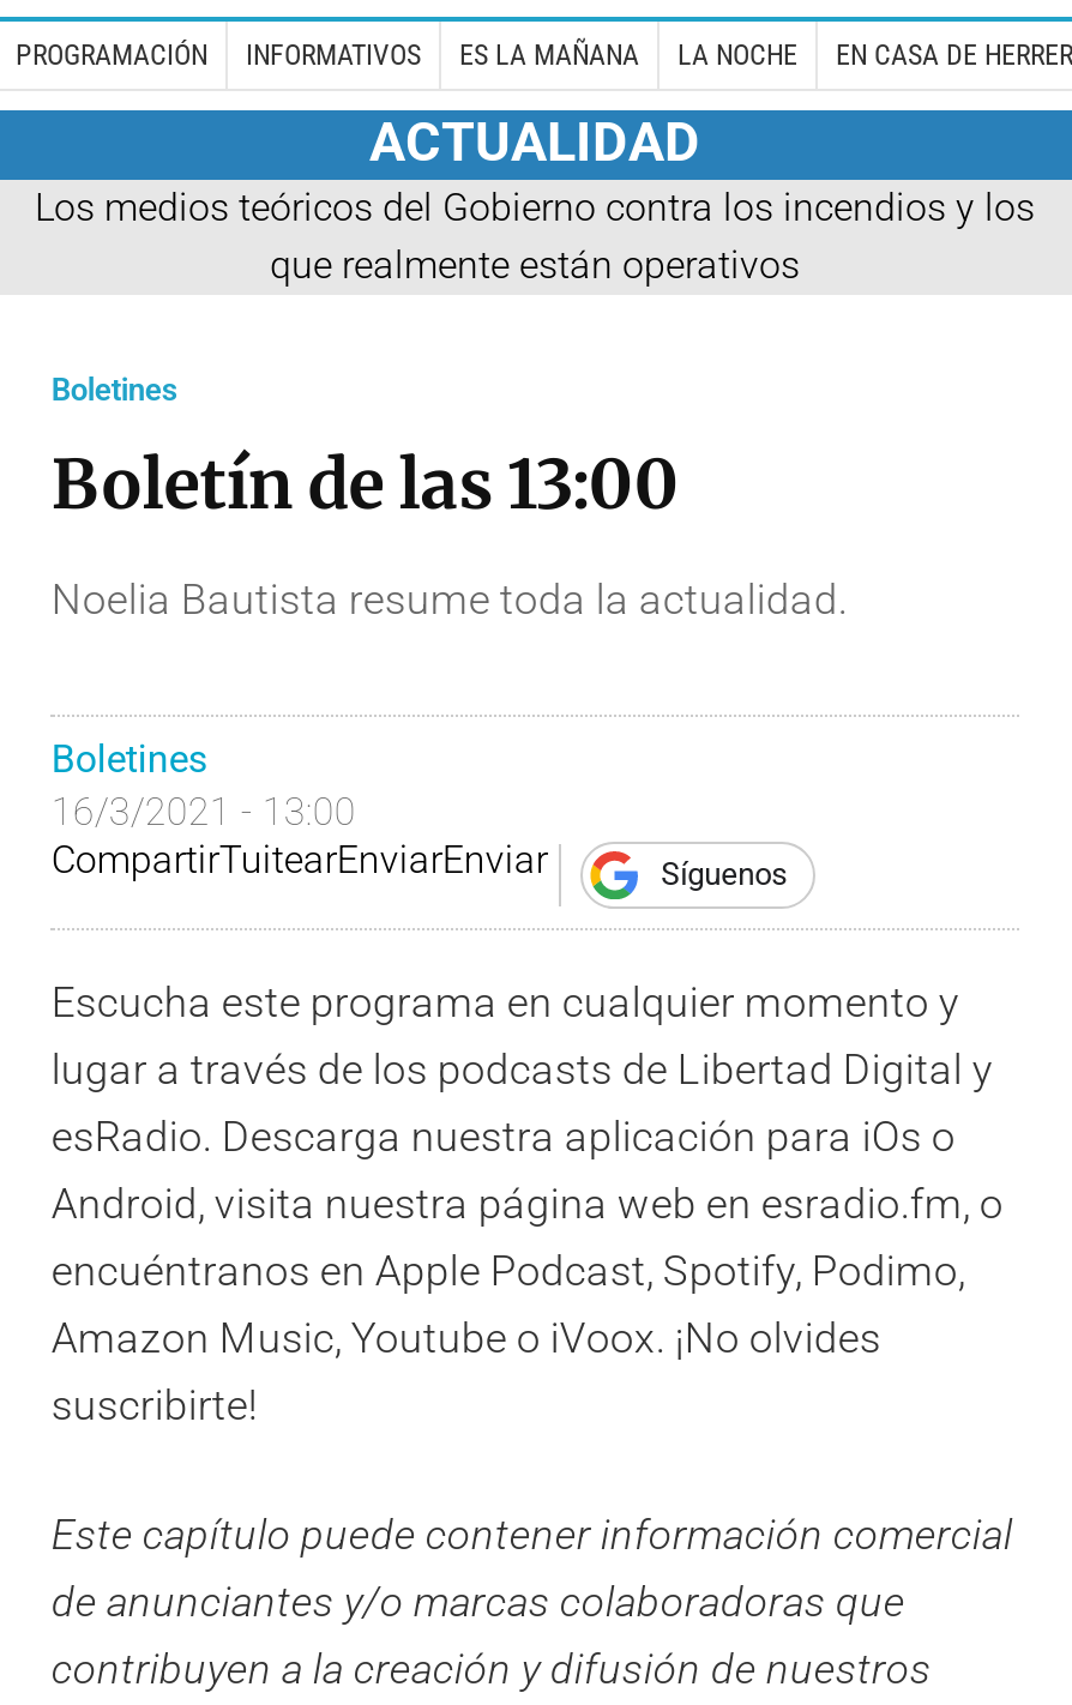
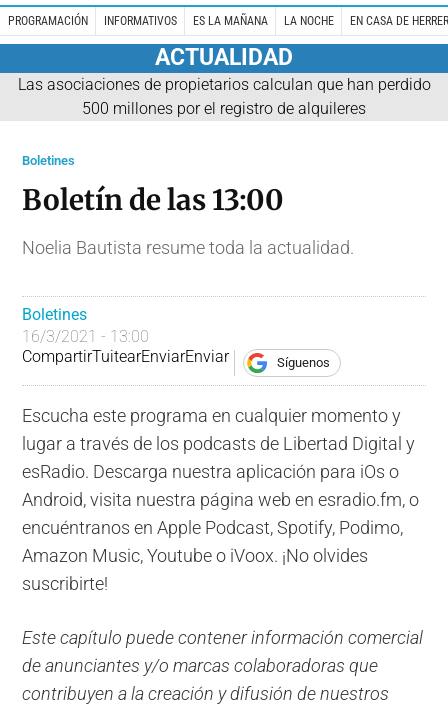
[35,184,1035,287] Los medios teóricos del Gobierno contra los incendios y los | que realmente están operativos -> [17,75,430,118] Las asociaciones de propietarios calculan que han perdido | 500 millones por el registro de alquileres

